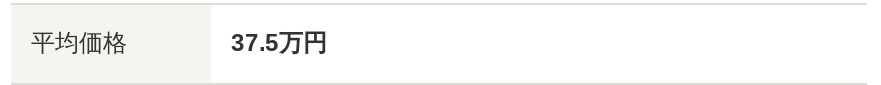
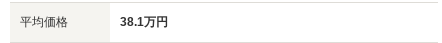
[231,29,327,57] 37.5万円 -> [120,15,168,29] 38.1万円

